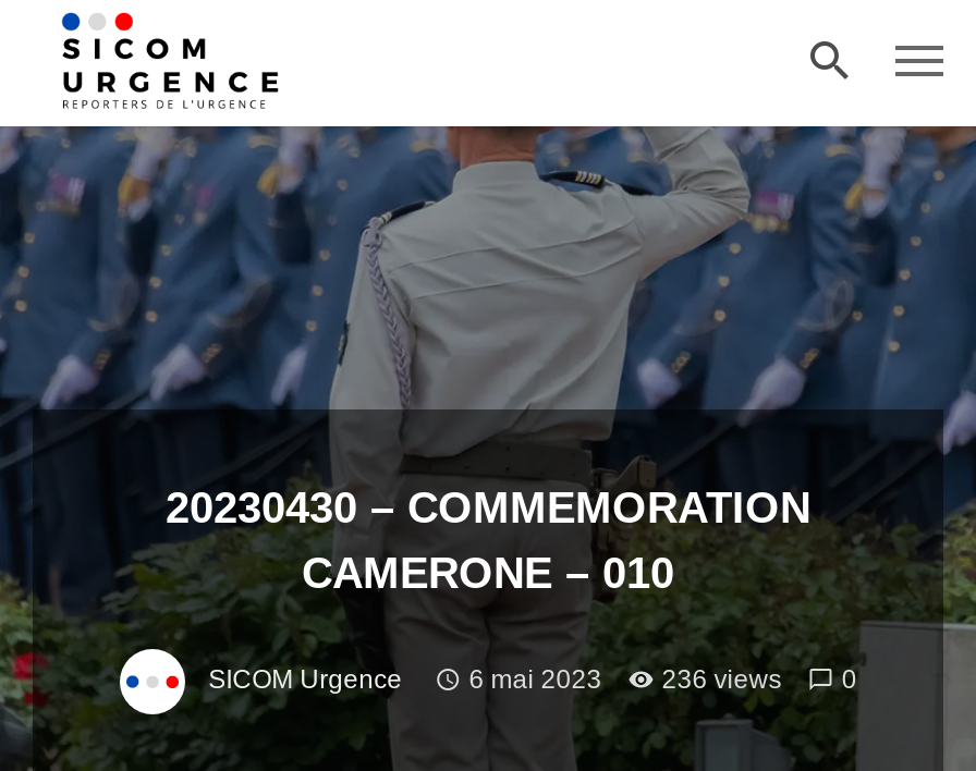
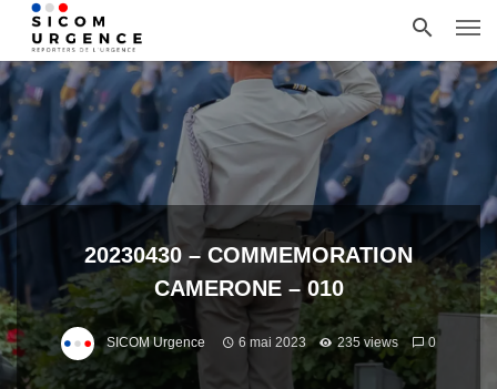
[469,665,857,695] 6 mai 2023 236 views 0 -> [239,335,436,350] 6 mai 2023 235 views 0

